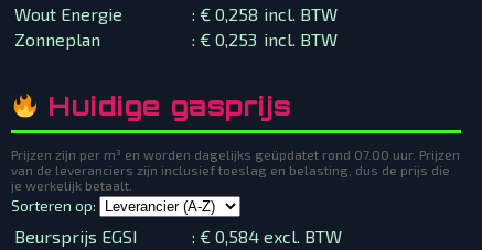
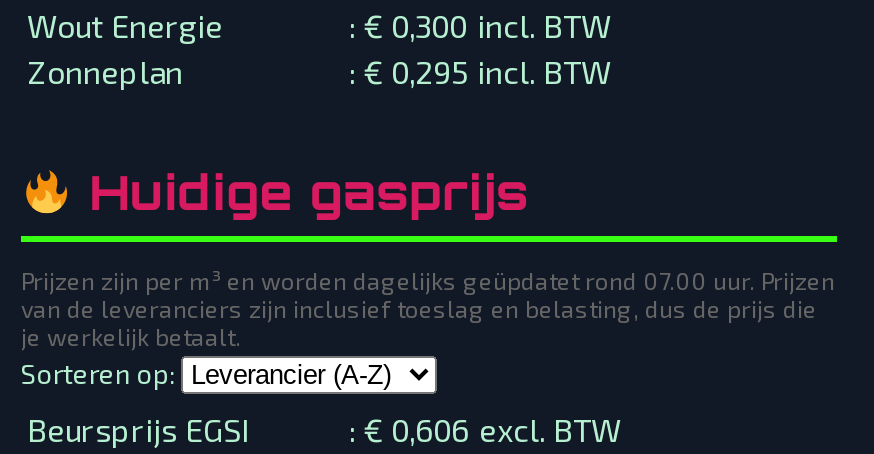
[192,3,338,24] : € 0,258 incl. BTW -> [349,5,611,43] : € 0,300 incl. BTW
[192,28,338,49] : € 0,253 incl. BTW -> [349,51,611,89] : € 0,295 incl. BTW
[192,226,342,247] : € 0,584 excl. BTW -> [349,410,621,448] : € 0,606 excl. BTW

